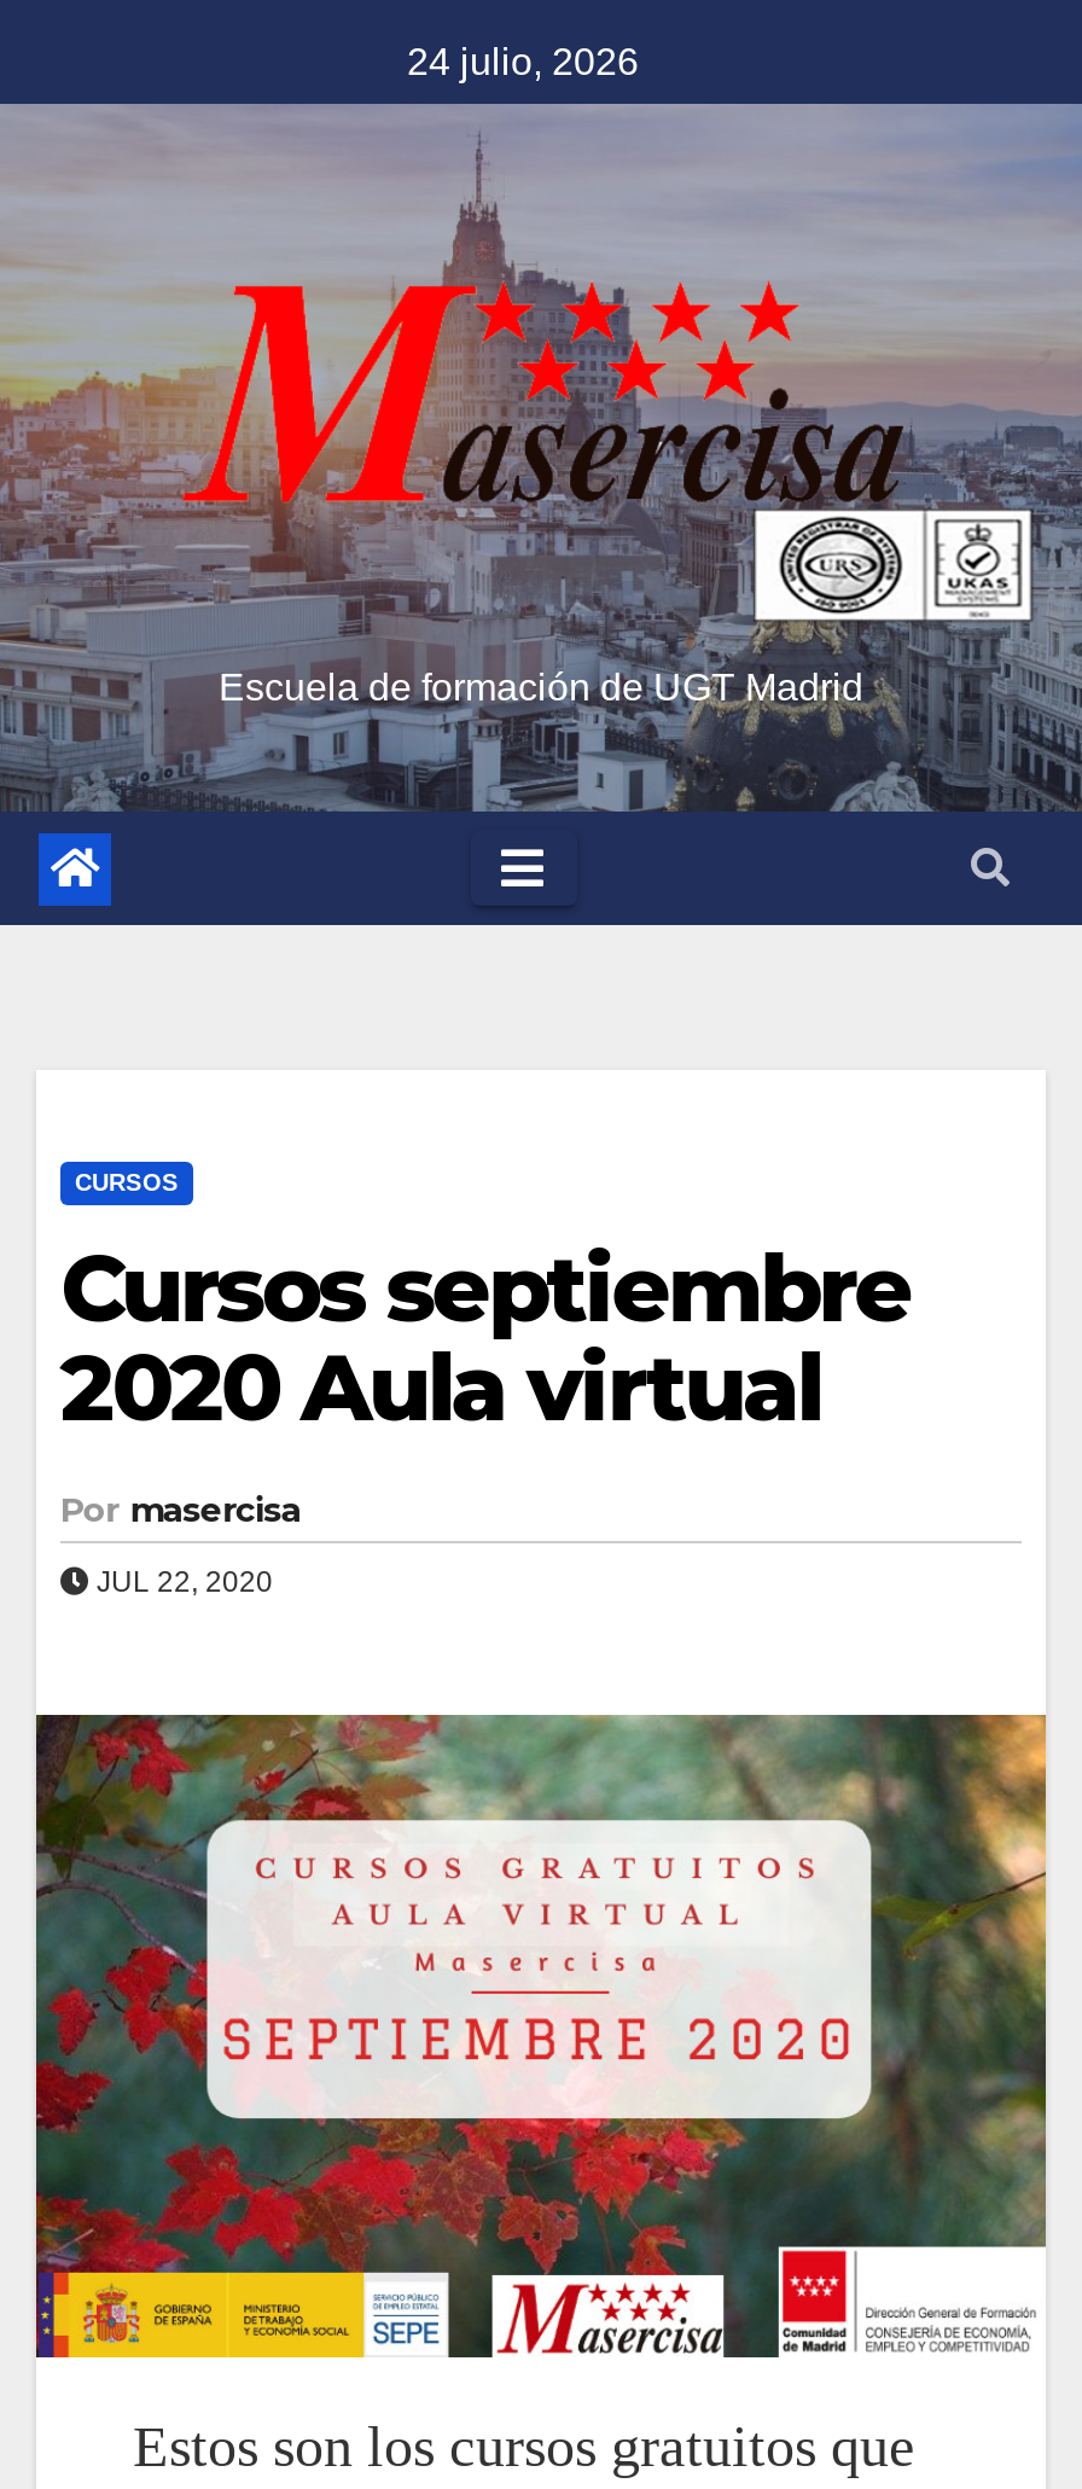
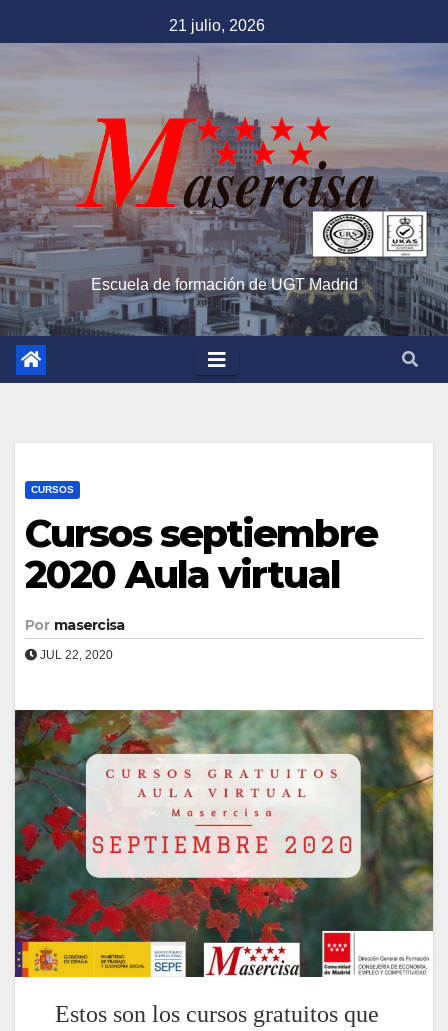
[407,41,639,82] 24 julio, 2026 -> [168,17,264,34] 21 julio, 2026

